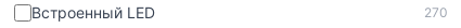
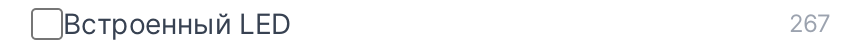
[424,4,448,20] 270 -> [789,8,831,38] 267

